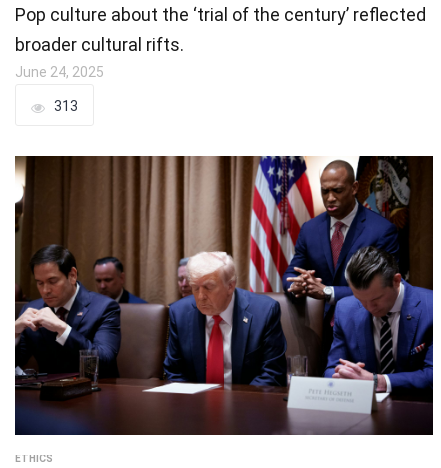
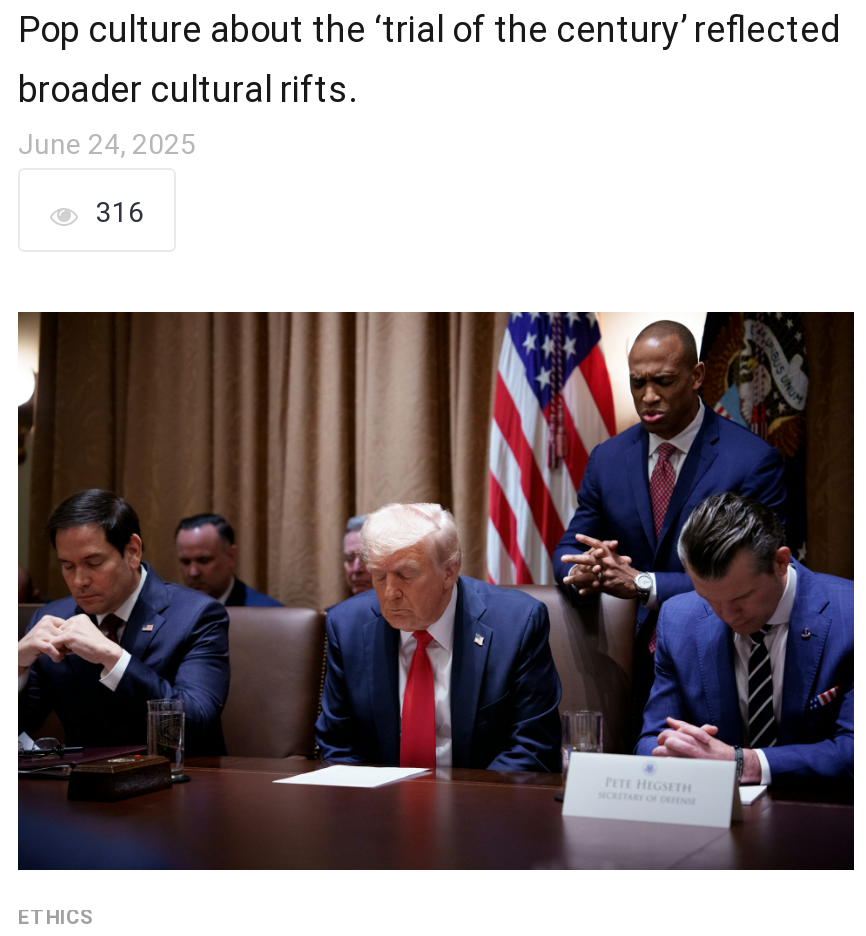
[54,98,78,114] 313 -> [96,197,144,229] 316

